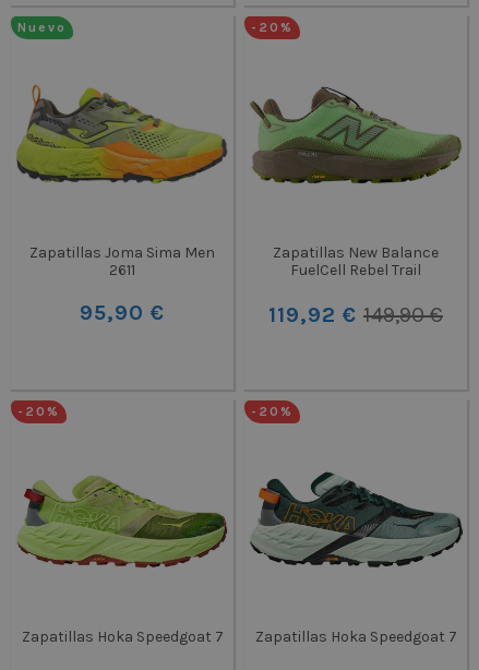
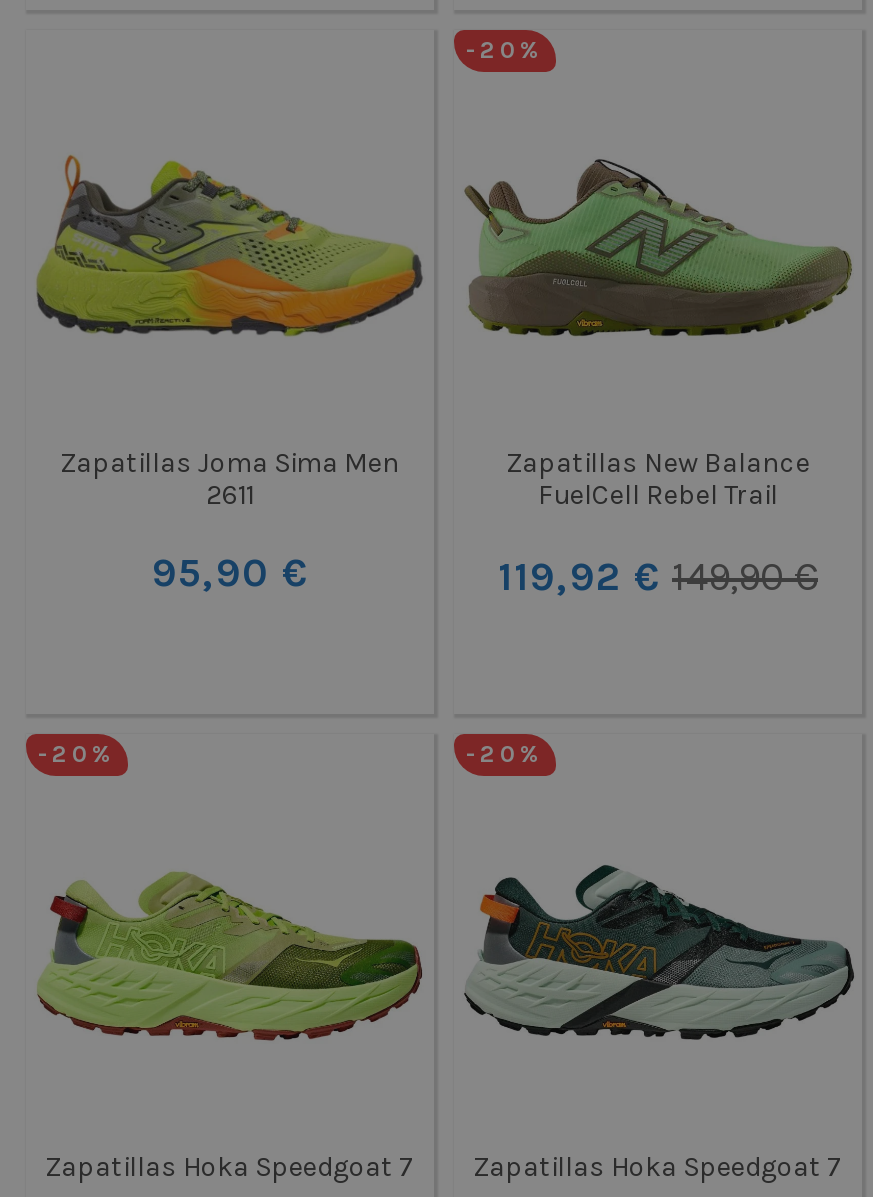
[17,20,67,35] Nuevo -> none

